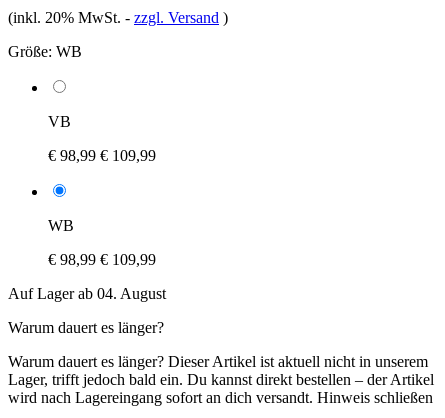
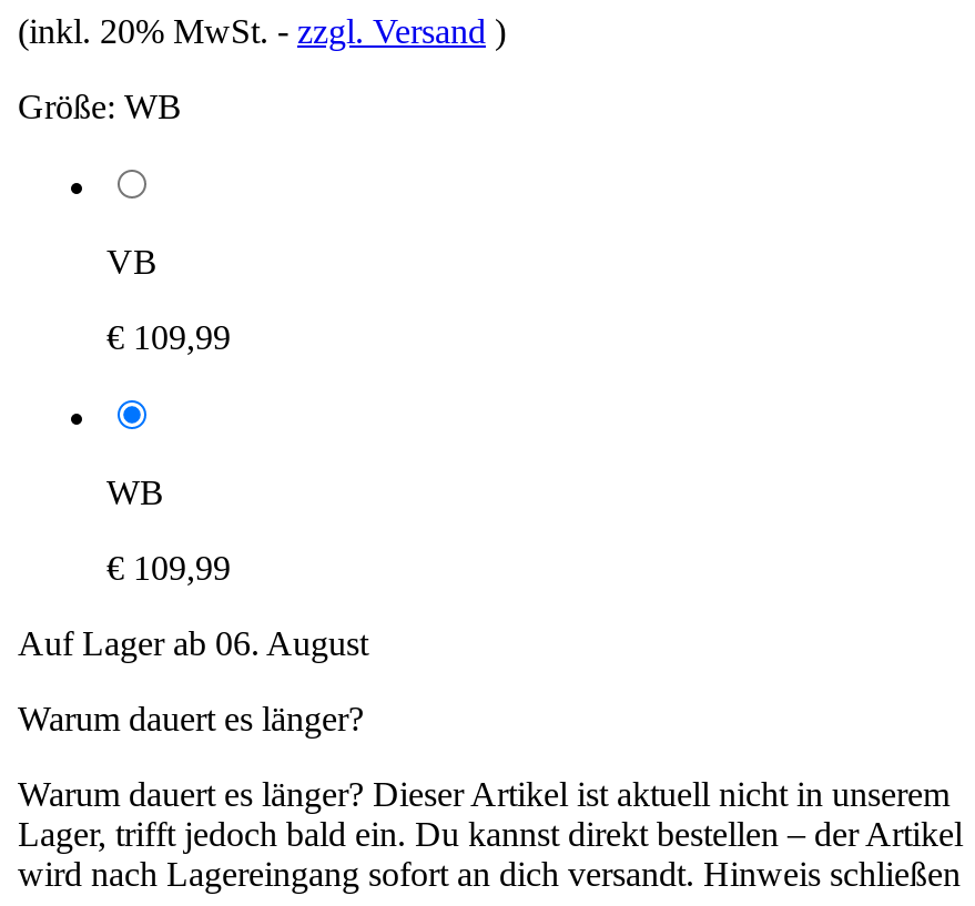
[48,147,156,164] € 98,99 € 109,99 -> [106,318,231,356] € 109,99
[48,251,156,268] € 98,99 € 109,99 -> [106,548,231,586] € 109,99
[8,285,166,302] Auf Lager ab 04. August -> [18,624,368,662] Auf Lager ab 06. August

